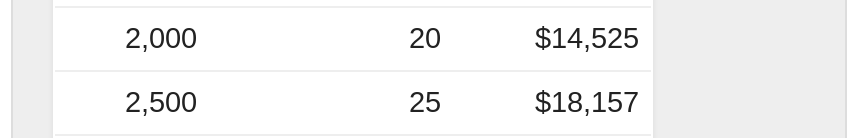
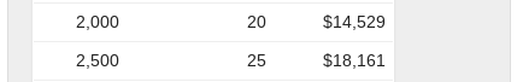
[535,21,639,53] $14,525 -> [323,12,386,31] $14,529
[535,85,639,117] $18,157 -> [323,50,386,69] $18,161

